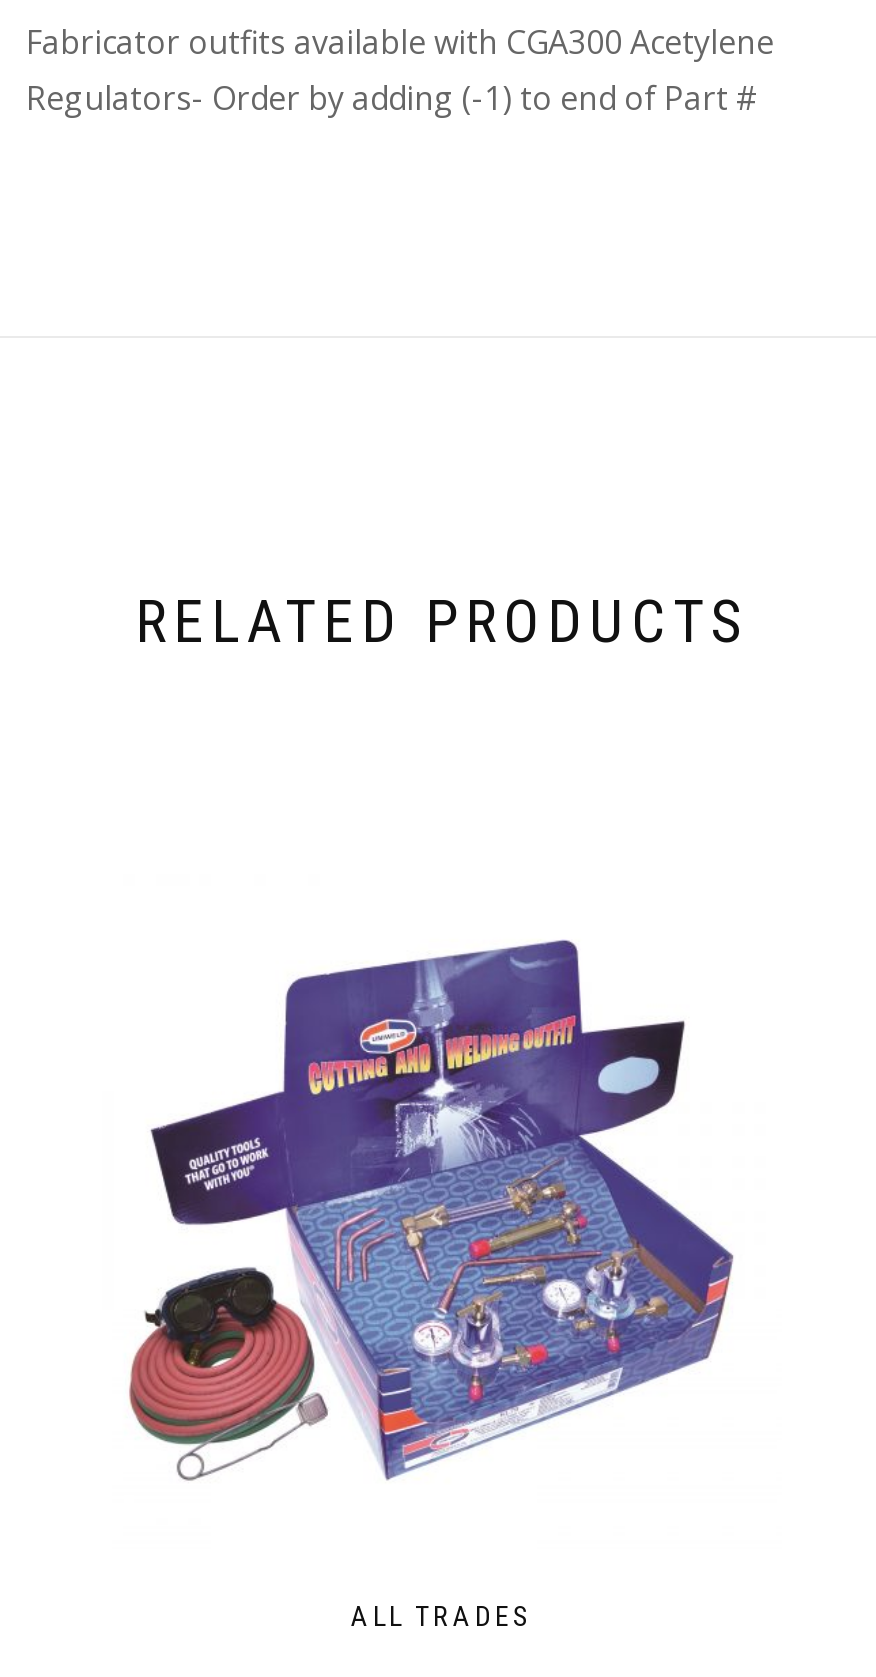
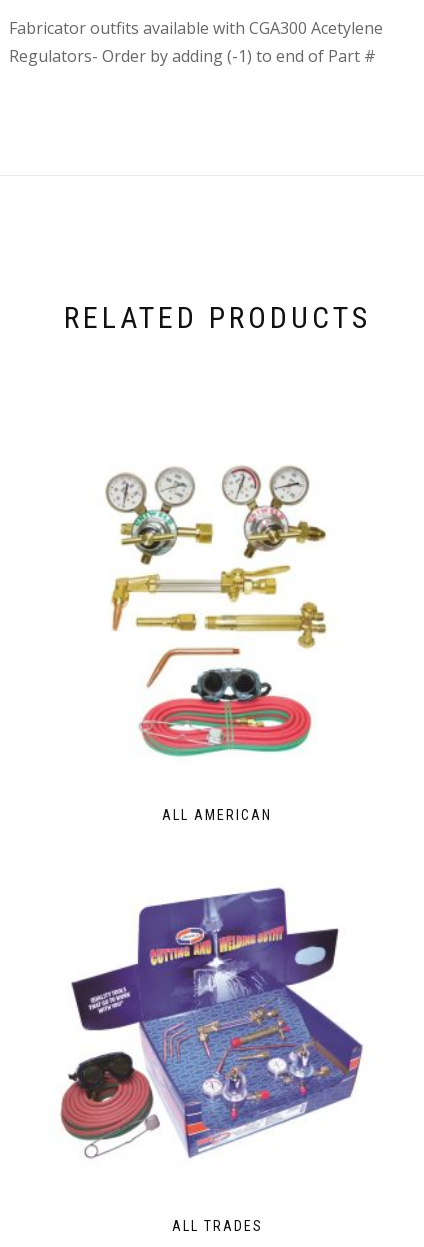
none -> [104,465,328,758] [image]
none -> [162,807,272,823] ALL AMERICAN

